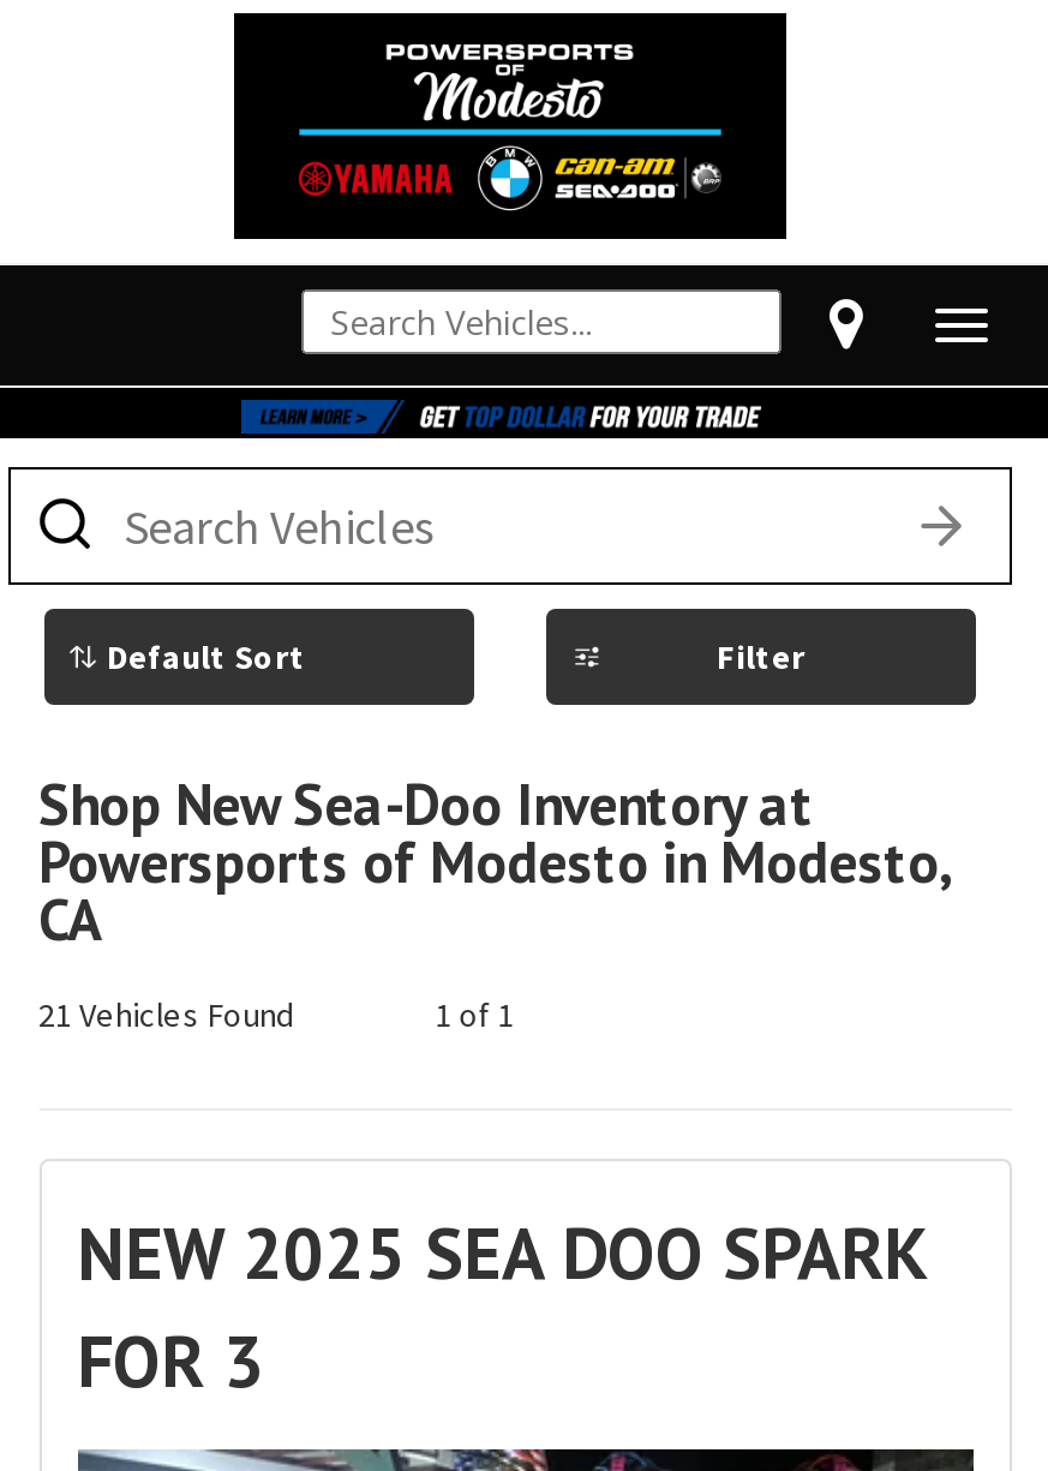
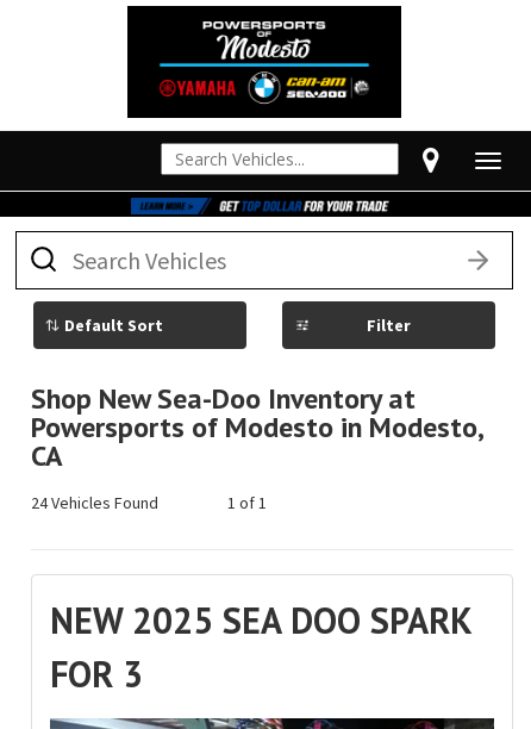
[38,993,295,1036] 21 Vehicles Found -> [30,492,158,513] 24 Vehicles Found

